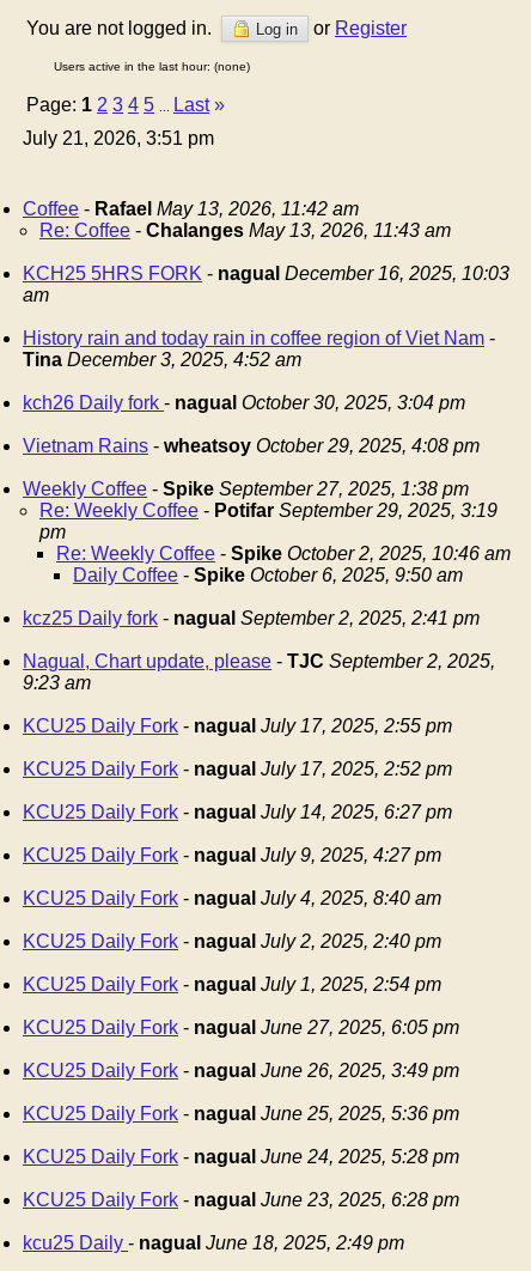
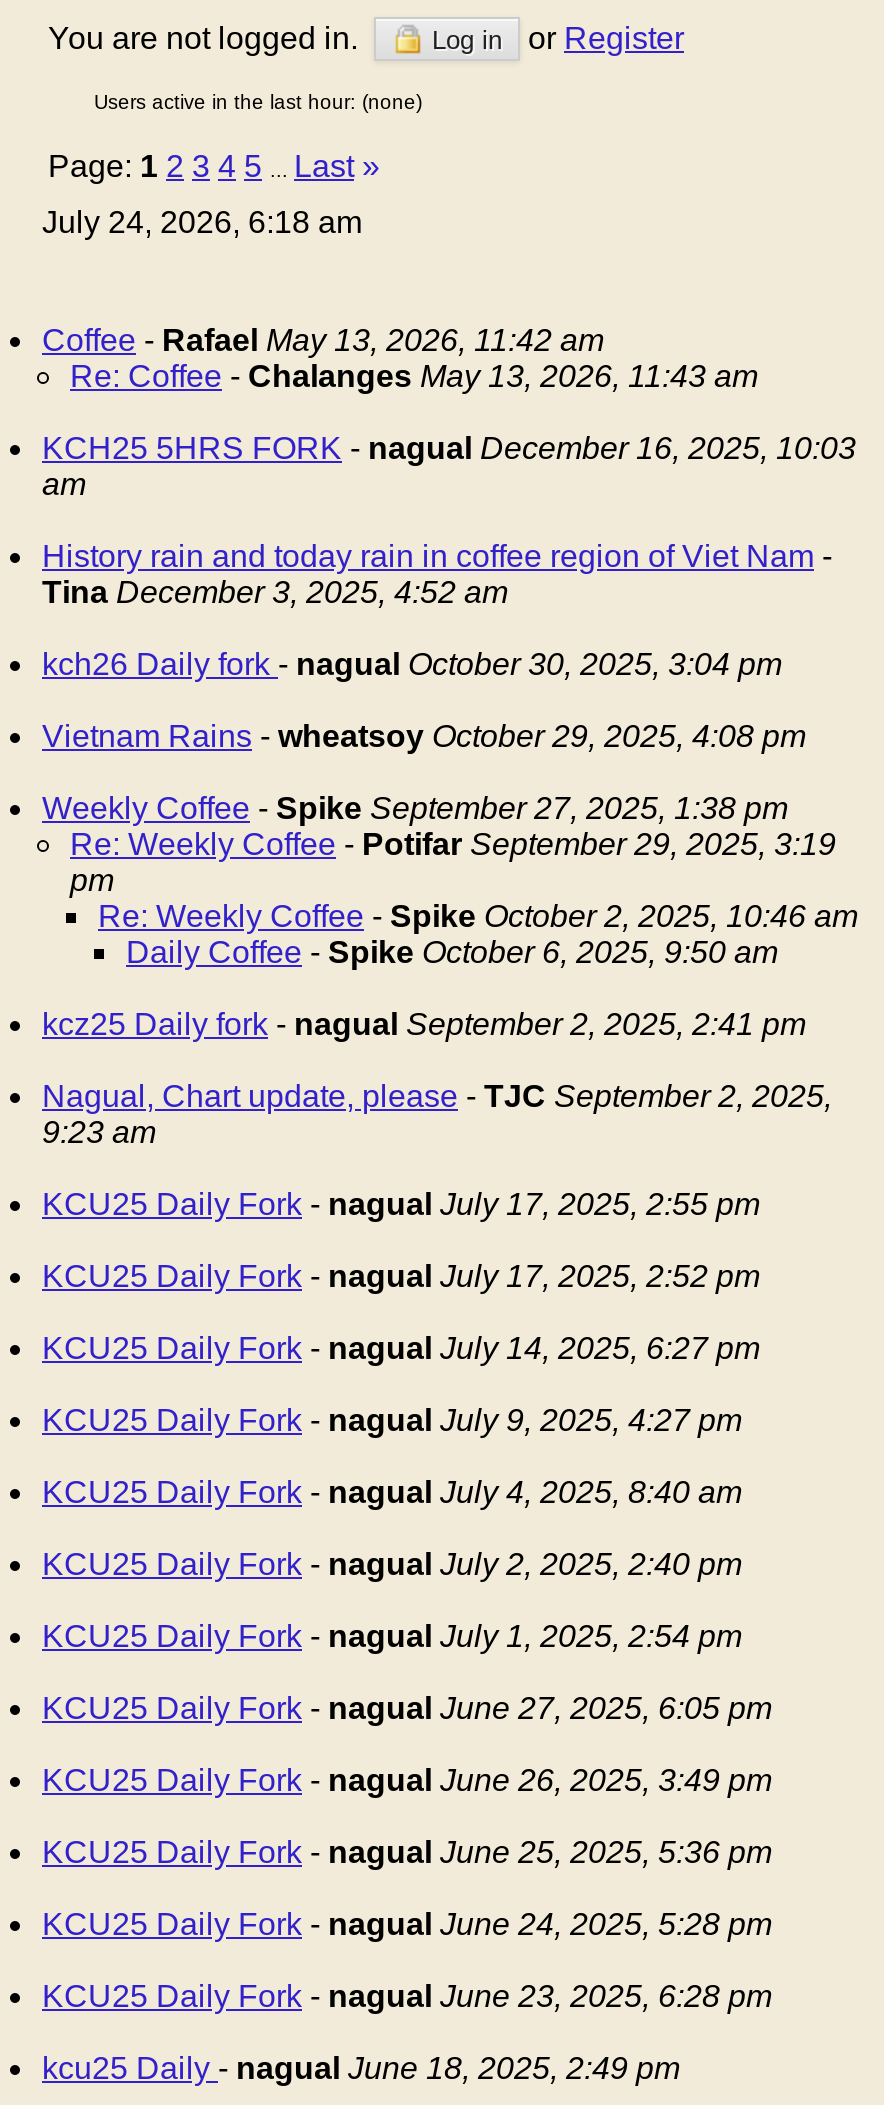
[23,128,224,148] July 21, 2026, 3:51 pm -> [42,205,378,239] July 24, 2026, 6:18 am

